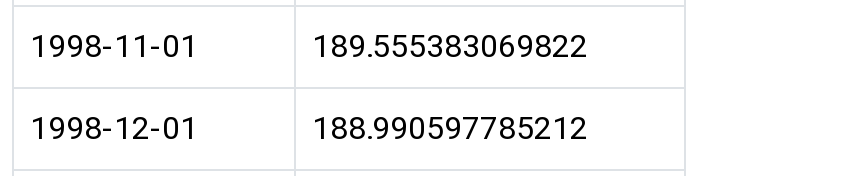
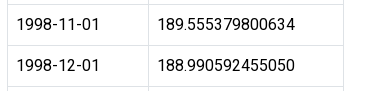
[312,27,588,65] 189.555383069822 -> [157,15,295,34] 189.555379800634
[312,109,588,147] 188.990597785212 -> [157,56,295,75] 188.990592455050

